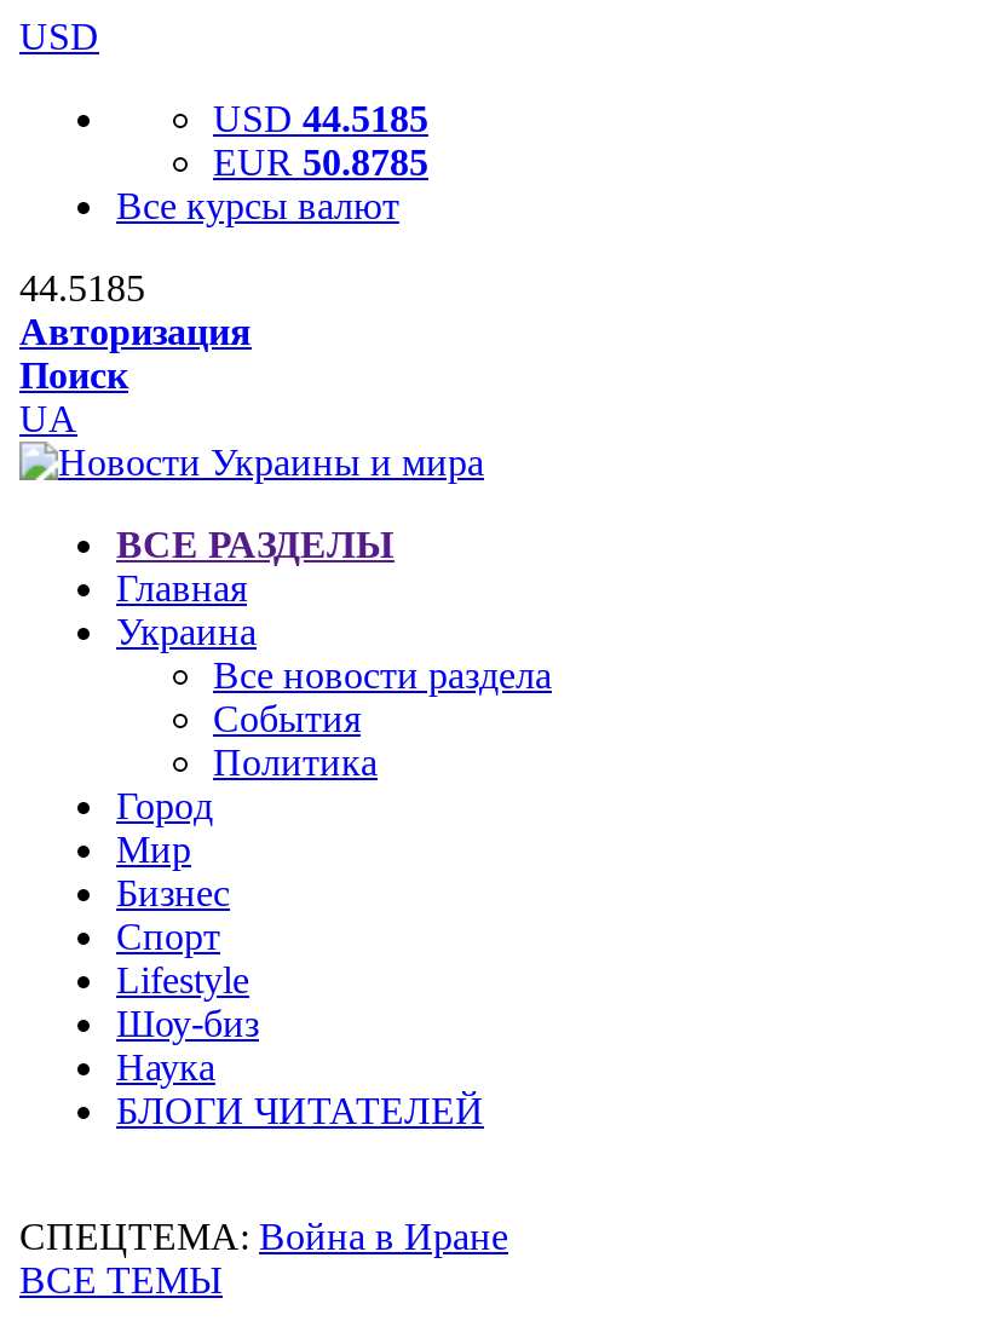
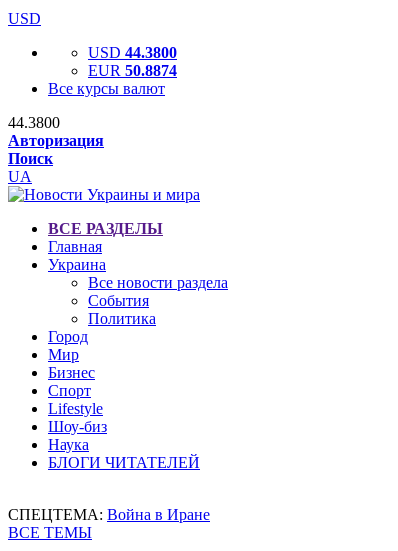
[213,98,428,139] USD 44.5185 -> [88,44,177,61] USD 44.3800
[213,142,428,183] EUR 50.8785 -> [88,62,177,79] EUR 50.8874
[19,267,145,308] 44.5185 -> [8,114,60,131] 44.3800

